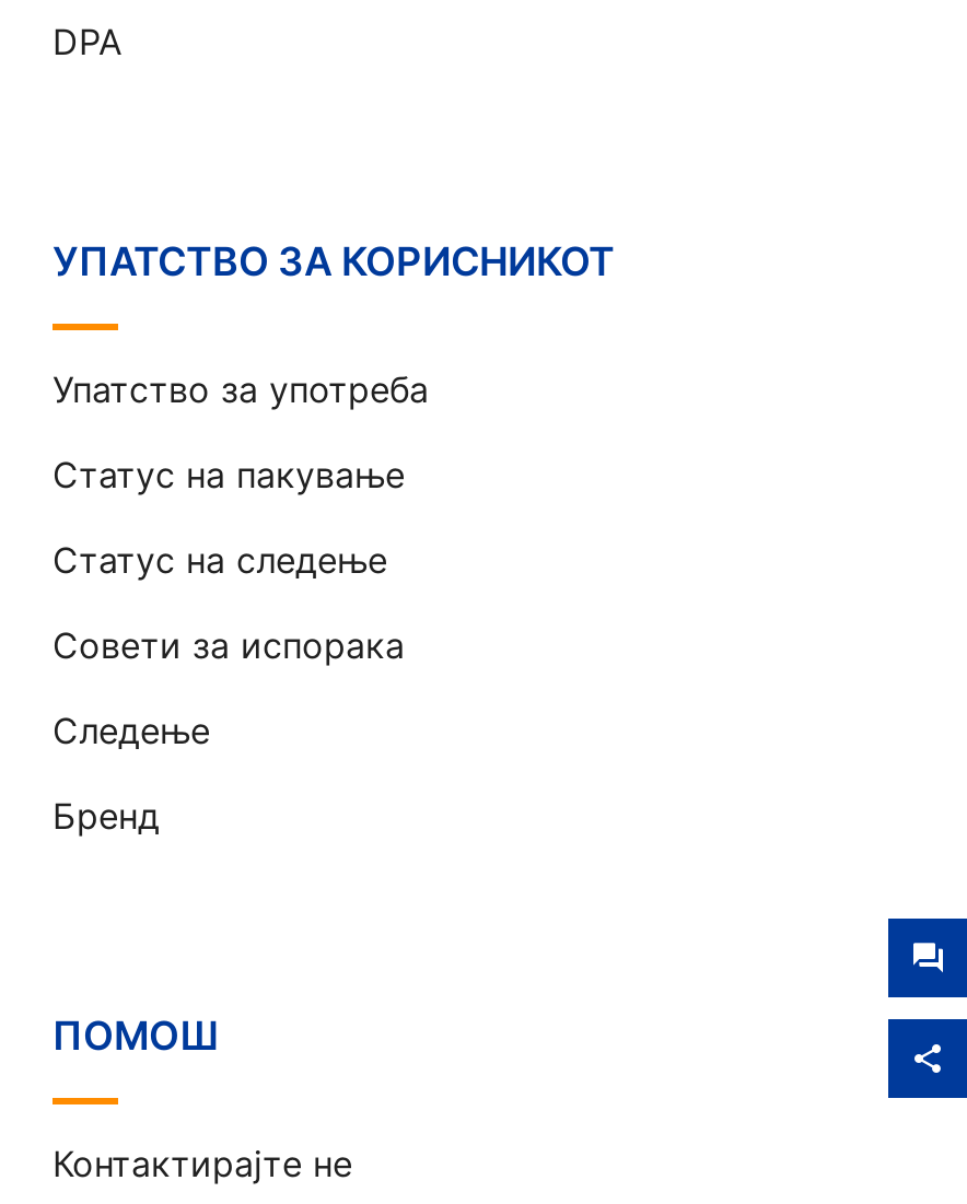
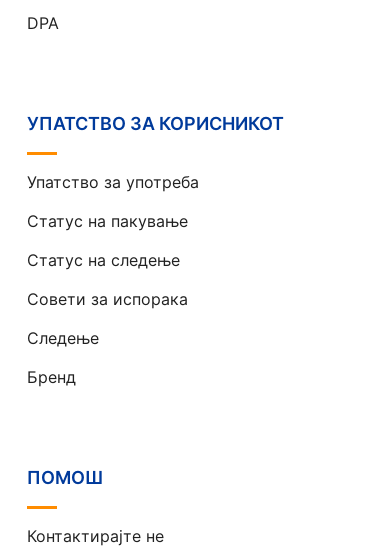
[886,916,960,1000] [image] -> none
[886,1017,960,1100] [image] -> none

